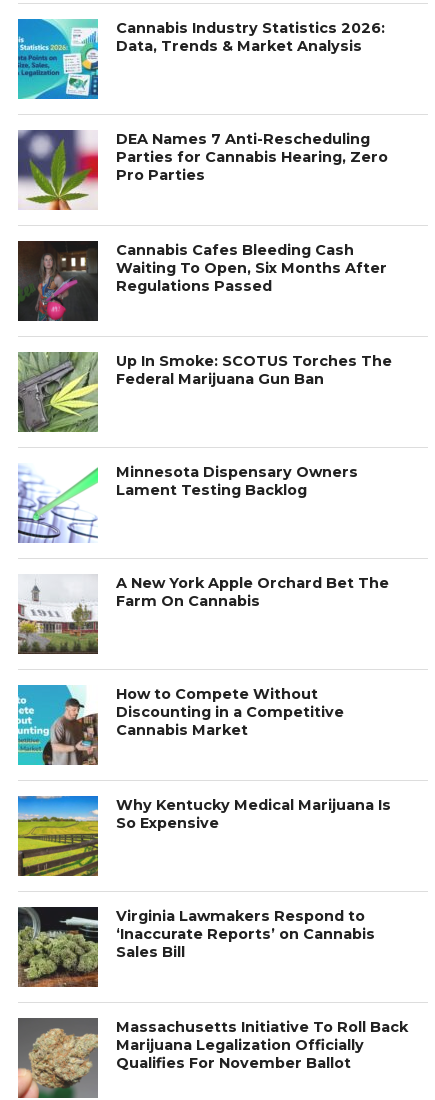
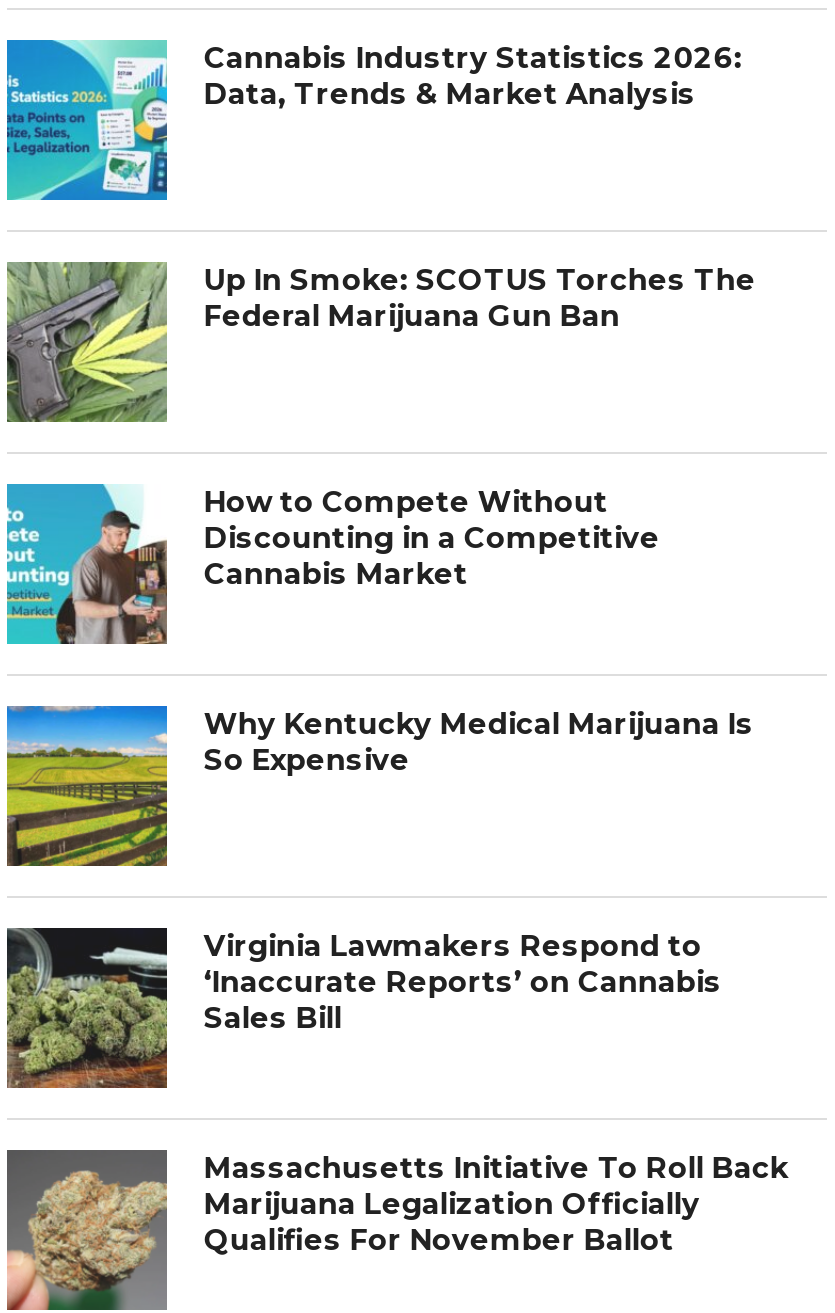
[17,129,388,211] [image] | DEA Names 7 Anti-Rescheduling | Parties for Cannabis Hearing, Zero | Pro Parties -> none
[17,240,387,322] [image] | Cannabis Cafes Bleeding Cash | Waiting To Open, Six Months After | Regulations Passed -> none
[17,463,358,543] [image] | Minnesota Dispensary Owners | Lament Testing Backlog -> none
[18,574,389,655] [image] | A New York Apple Orchard Bet The | Farm On Cannabis -> none

